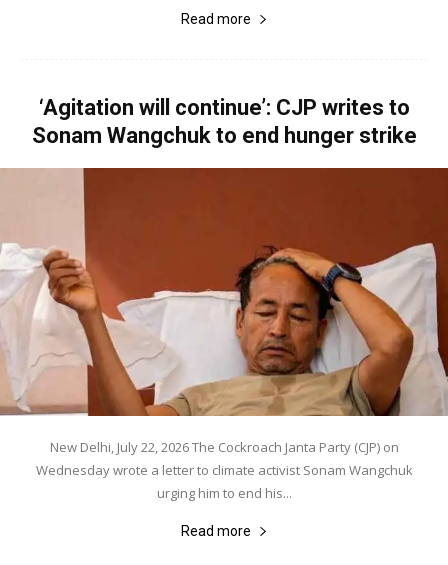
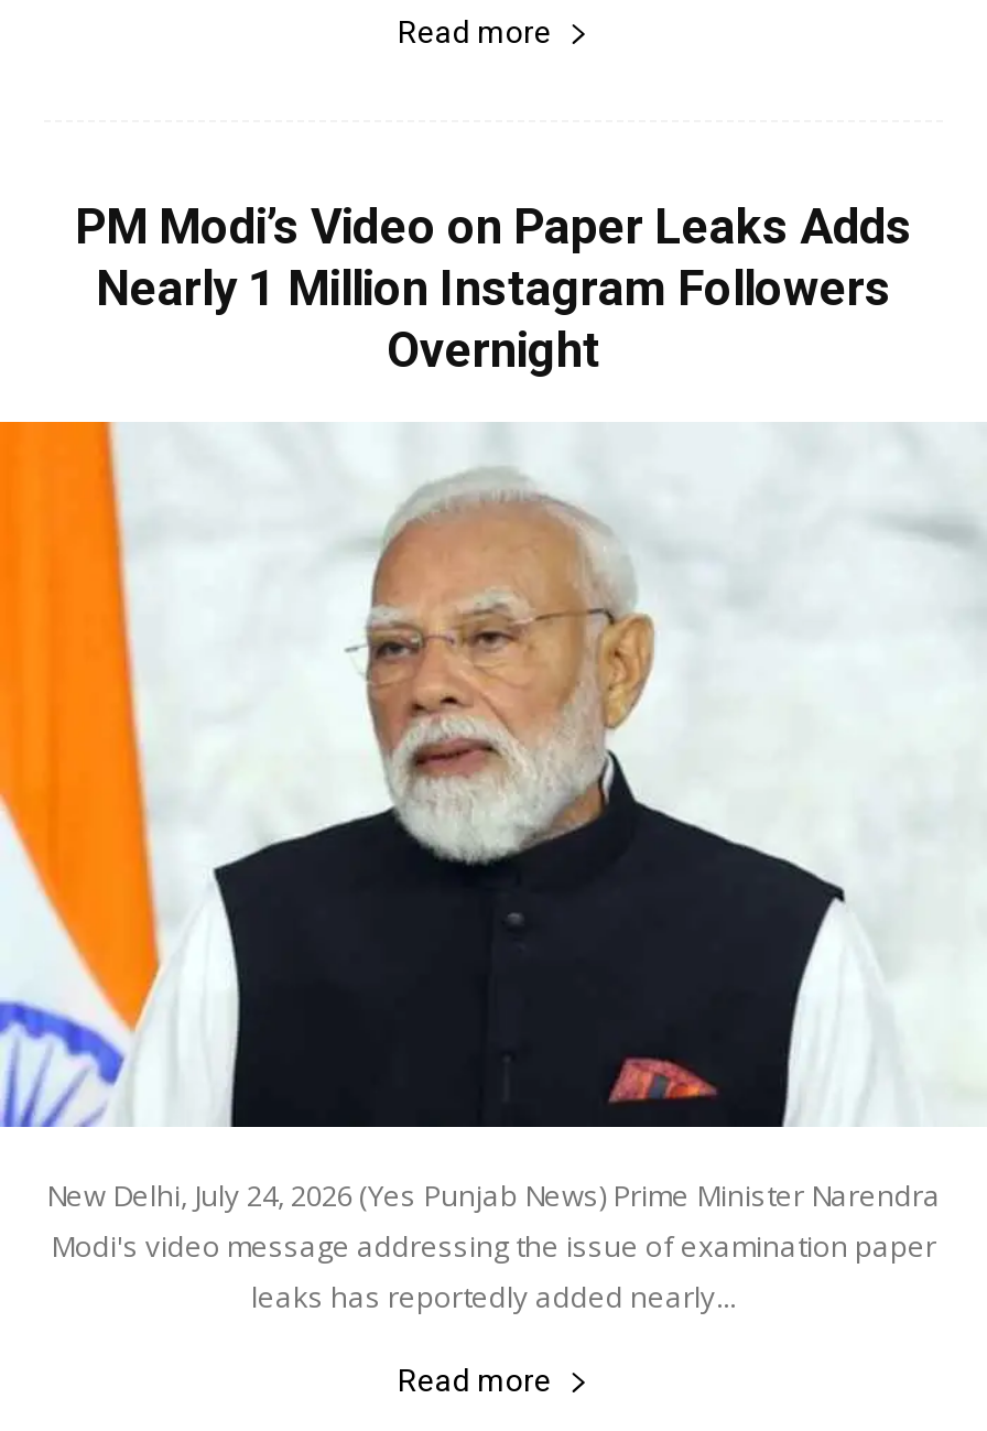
[31,95,416,148] ‘Agitation will continue’: CJP writes to | Sonam Wangchuk to end hunger strike -> [75,200,912,378] PM Modi’s Video on Paper Leaks Adds | Nearly 1 Million Instagram Followers | Overnight
[3,167,445,501] [image] | New Delhi, July 22, 2026 The Cockroach Janta Party (CJP) on | Wednesday wrote a letter to climate activist Sonam Wangchuk | urging him to end his... -> [7,419,980,1317] [image] | New Delhi, July 24, 2026 (Yes Punjab News) Prime Minister Narendra | Modi's video message addressing the issue of examination paper | leaks has reportedly added nearly...

